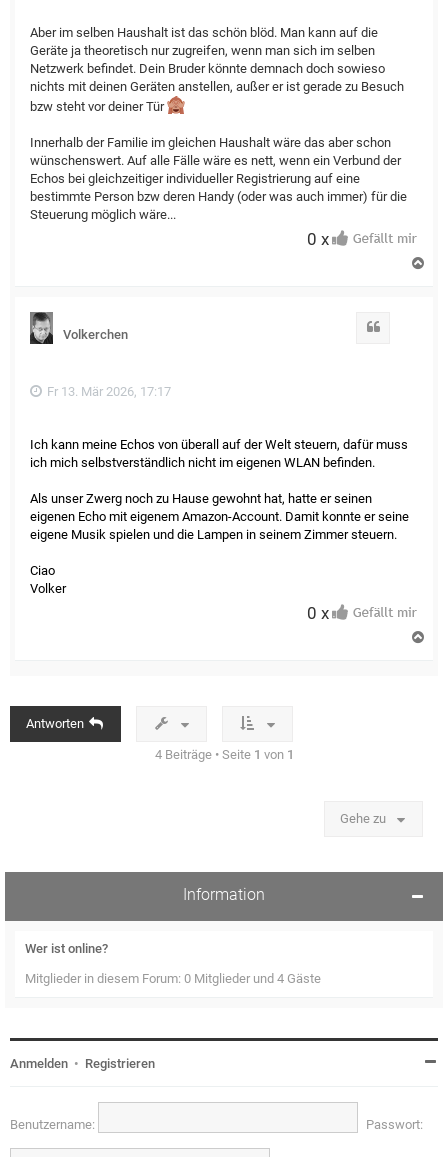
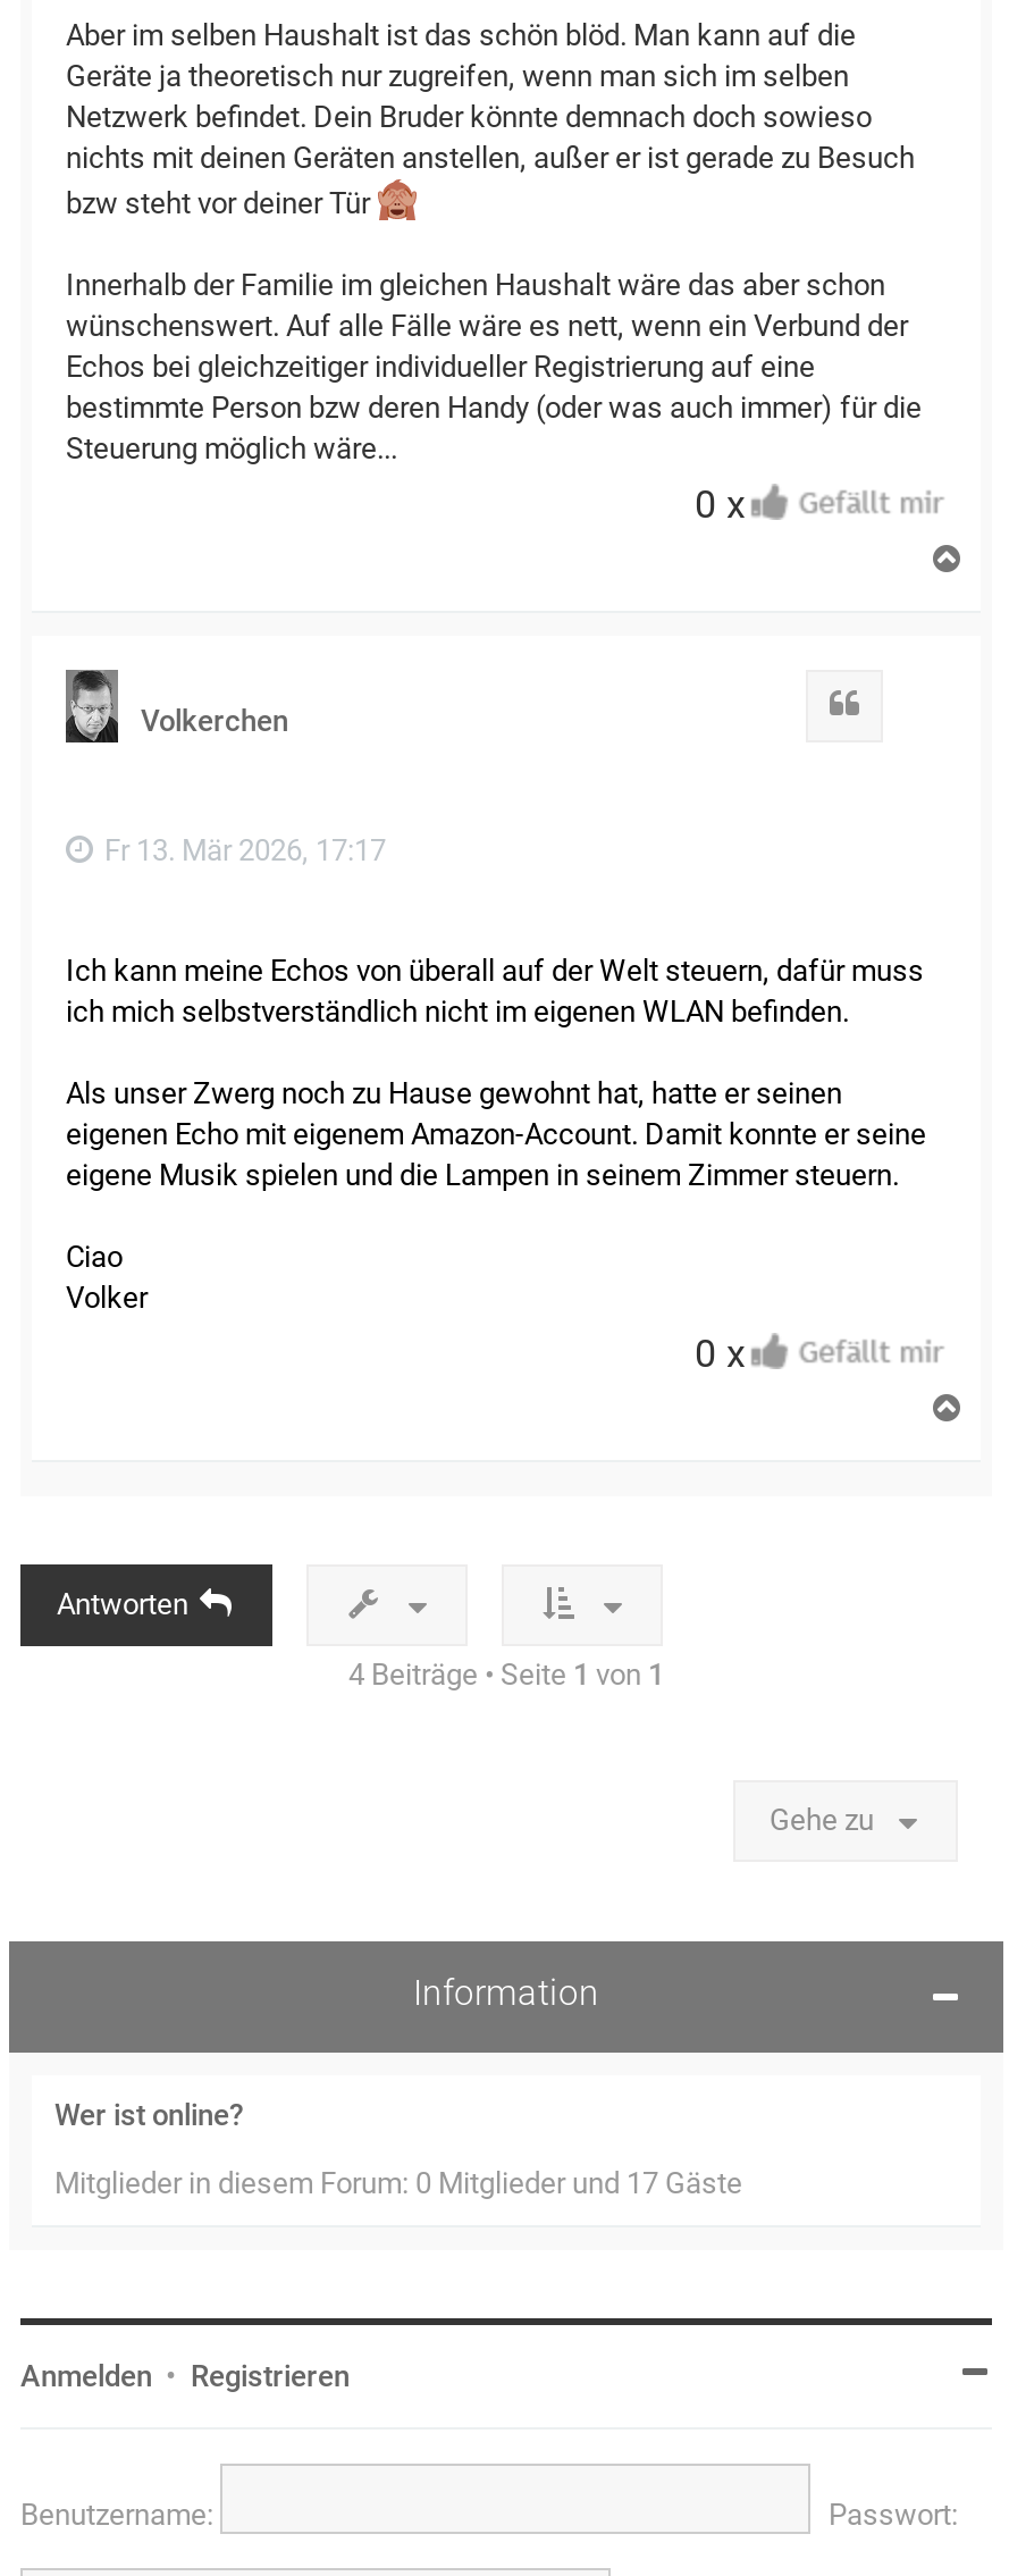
[25,971,321,986] Mitglieder in diesem Forum: 0 Mitglieder und 4 Gäste -> [54,2167,742,2201] Mitglieder in diesem Forum: 0 Mitglieder und 17 Gäste

